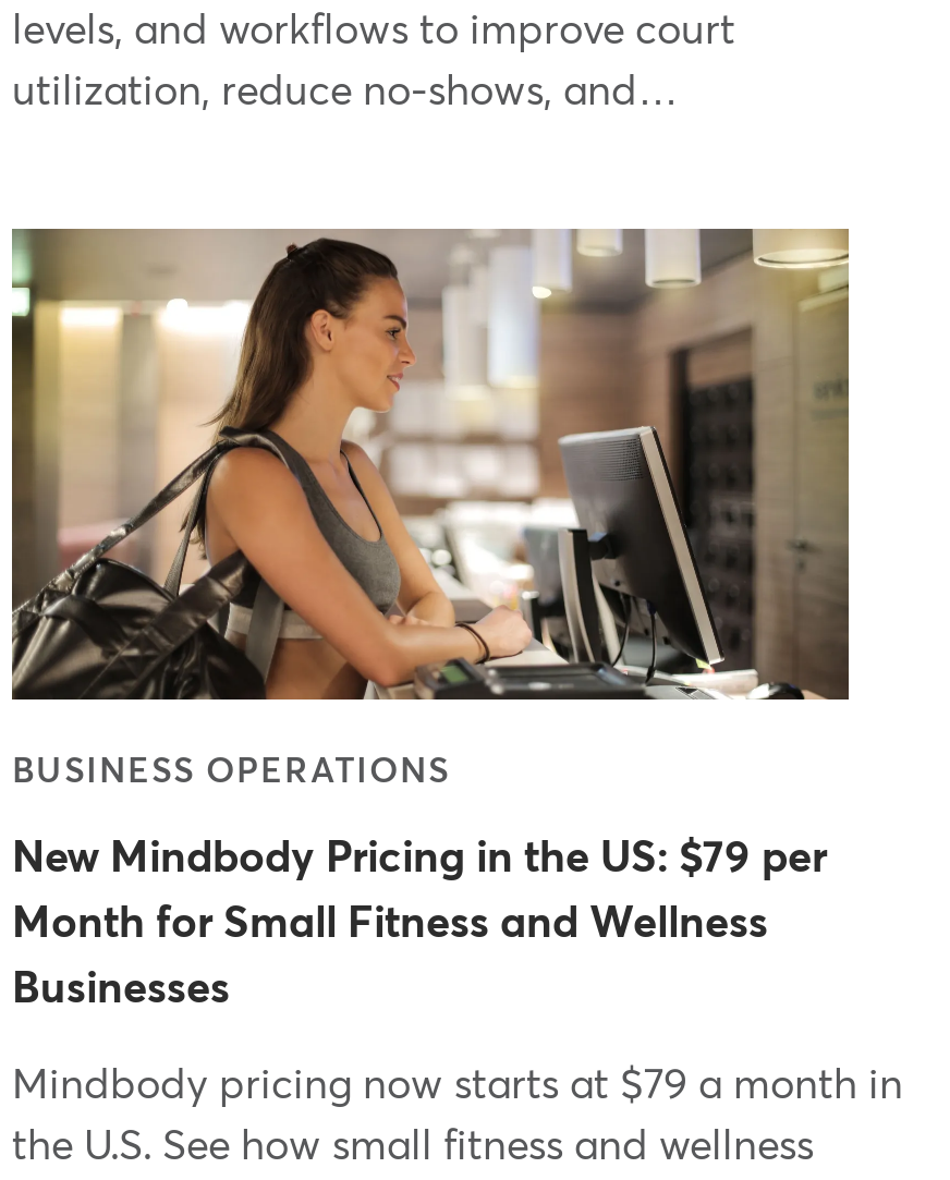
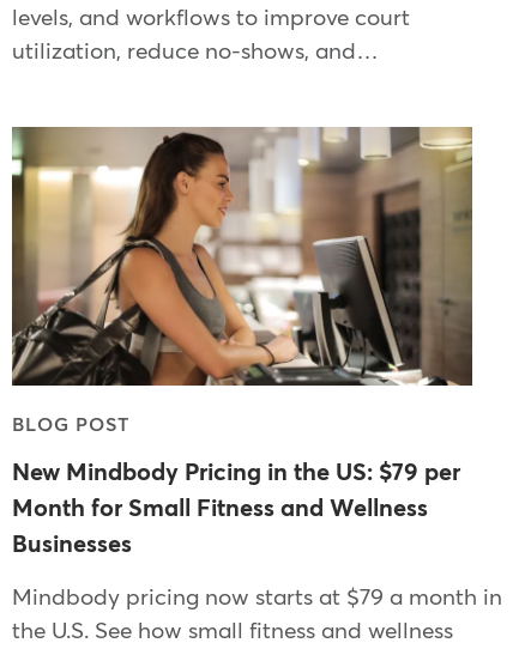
[12,755,450,790] BUSINESS OPERATIONS -> [12,415,129,434] BLOG POST

